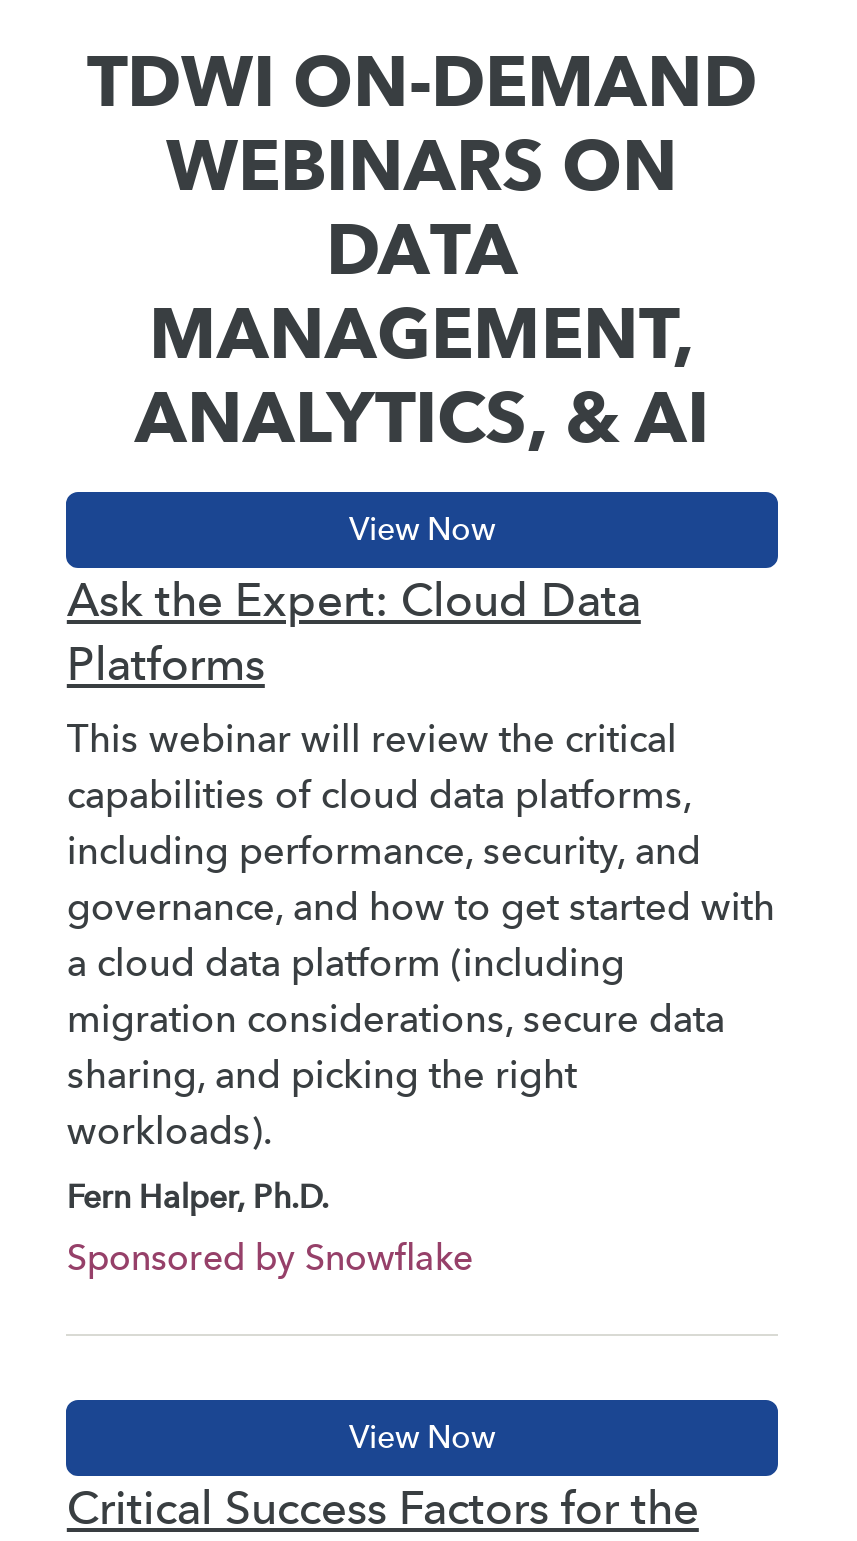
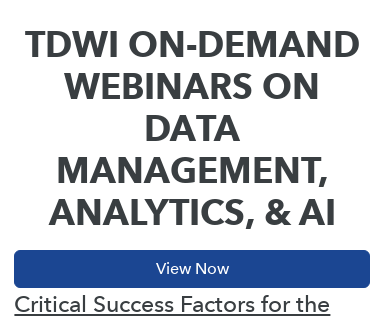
[67,571,775,1280] Ask the Expert: Cloud Data | Platforms | This webinar will review the critical | capabilities of cloud data platforms, | including performance, security, and | governance, and how to get started with | a cloud data platform (including | migration considerations, secure data | sharing, and picking the right | workloads). | Fern Halper, Ph.D. | Sponsored by Snowflake -> none

